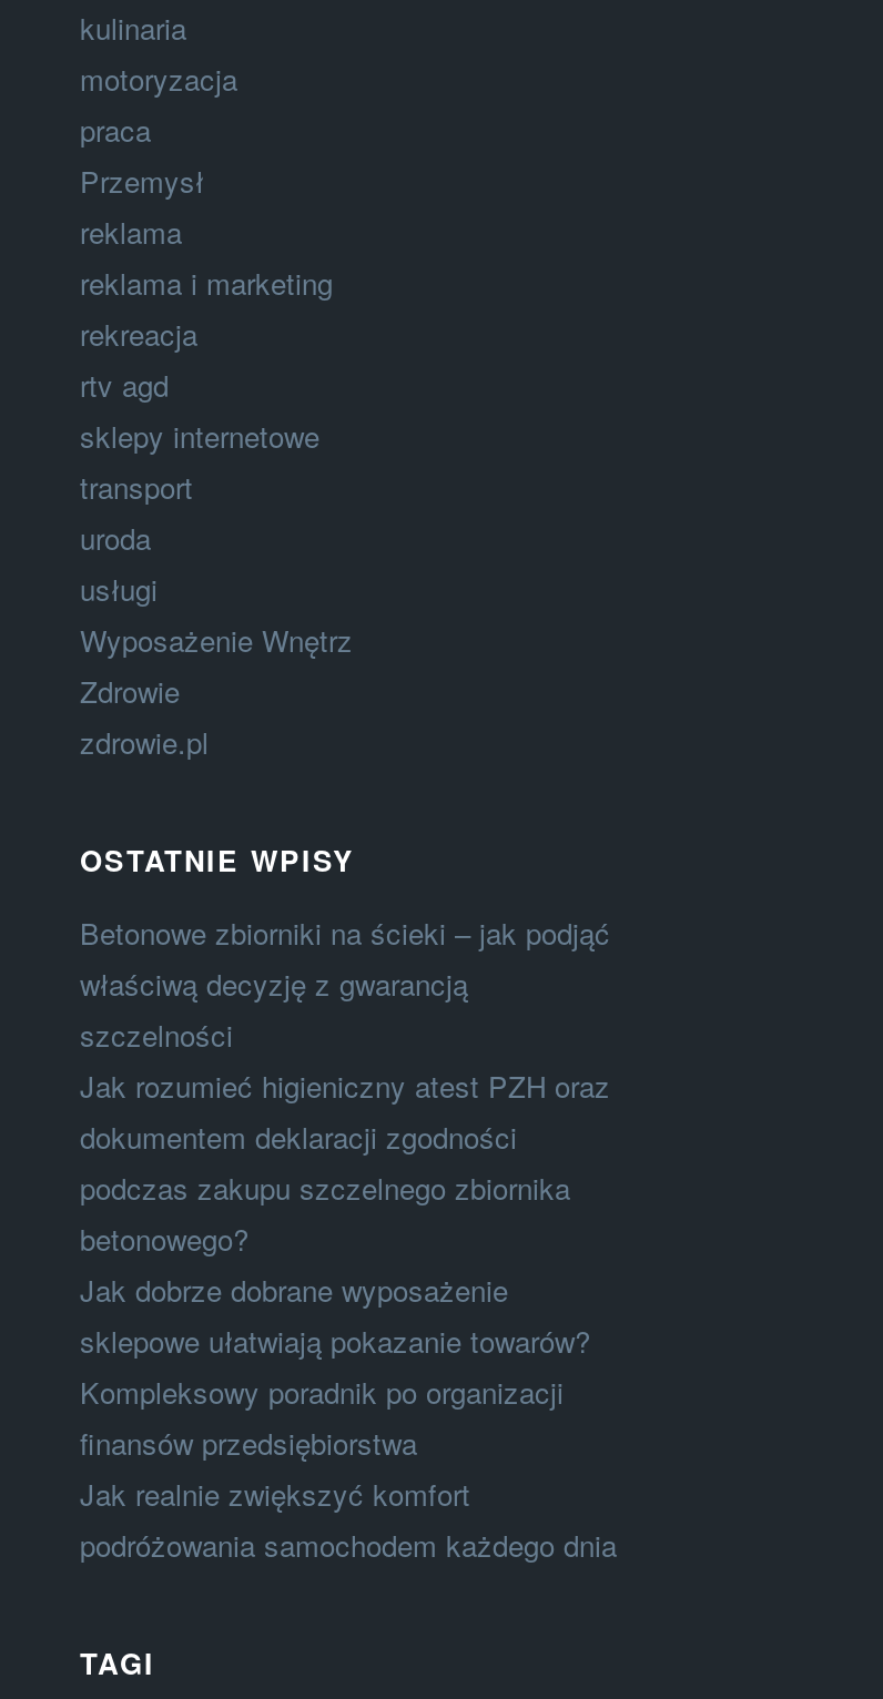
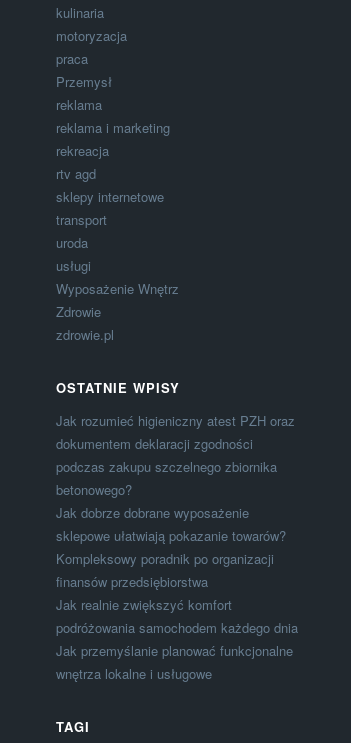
[80,912,610,1056] Betonowe zbiorniki na ścieki – jak podjąć | właściwą decyzję z gwarancją | szczelności -> none
moved [80,1065,617,1566] -> [56,411,298,637]: Jak rozumieć higieniczny atest PZH oraz | dokumentem deklaracji zgodności | podczas zakupu szczelnego zbiornika | ... | Jak realnie zwiększyć komfort | podróżowania samochodem każdego dnia
none -> [56,641,293,683] Jak przemyślanie planować funkcjonalne | wnętrza lokalne i usługowe

